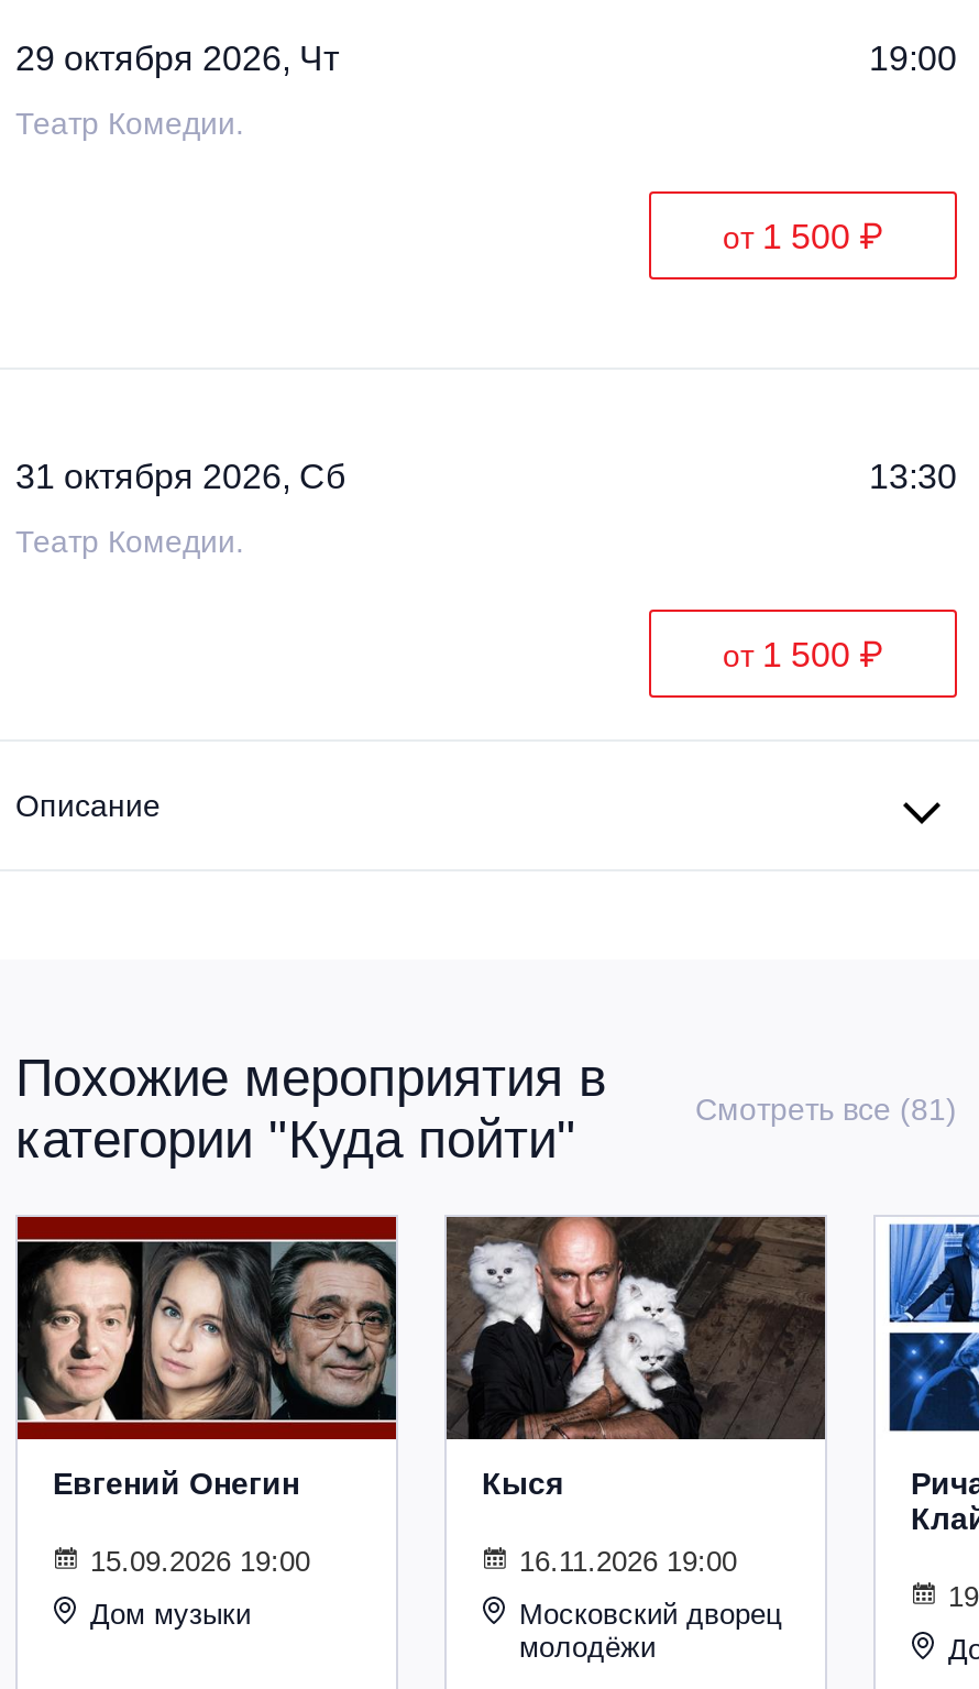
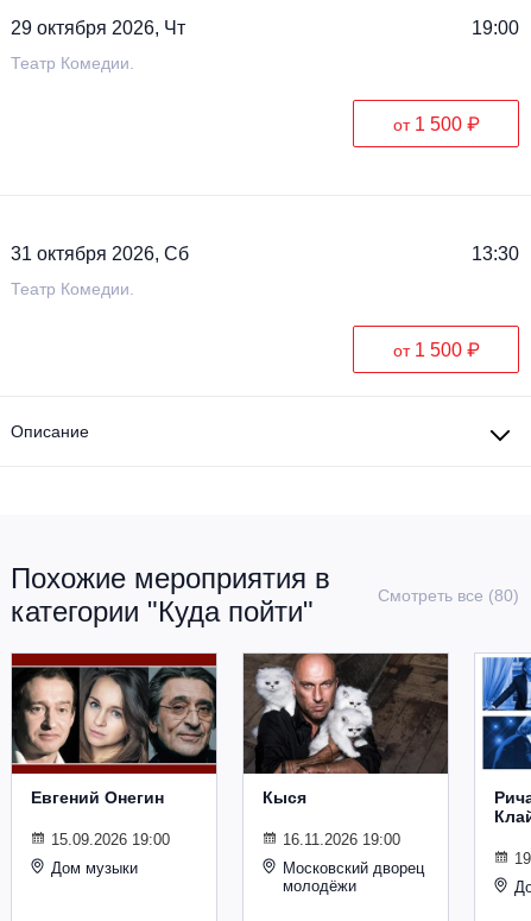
[695,1091,957,1127] Смотреть все (81) -> [378,586,519,605] Смотреть все (80)

